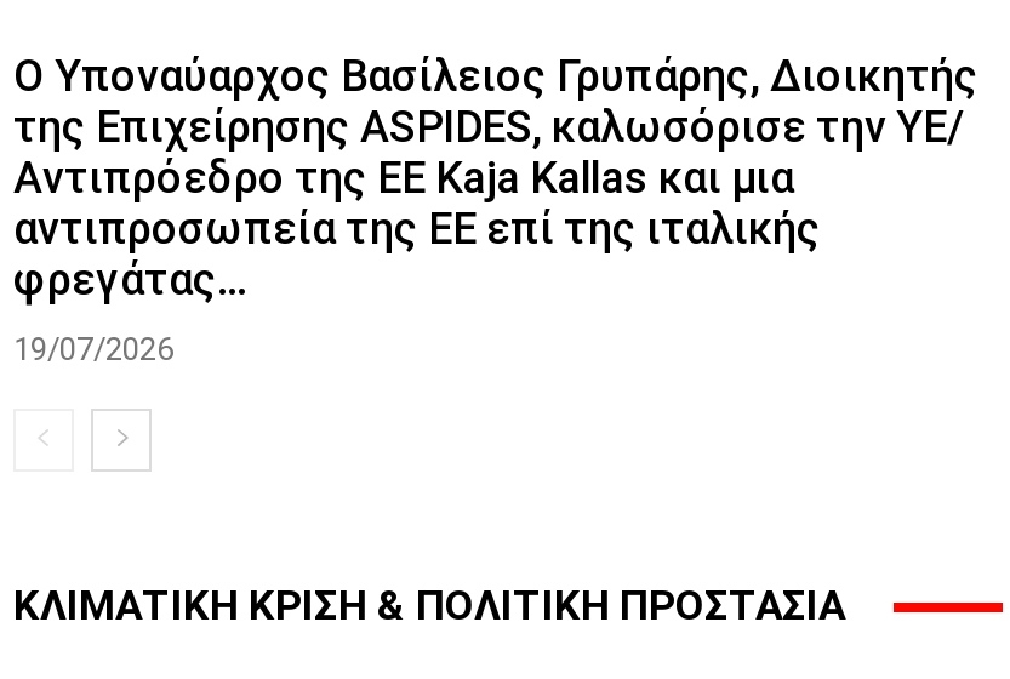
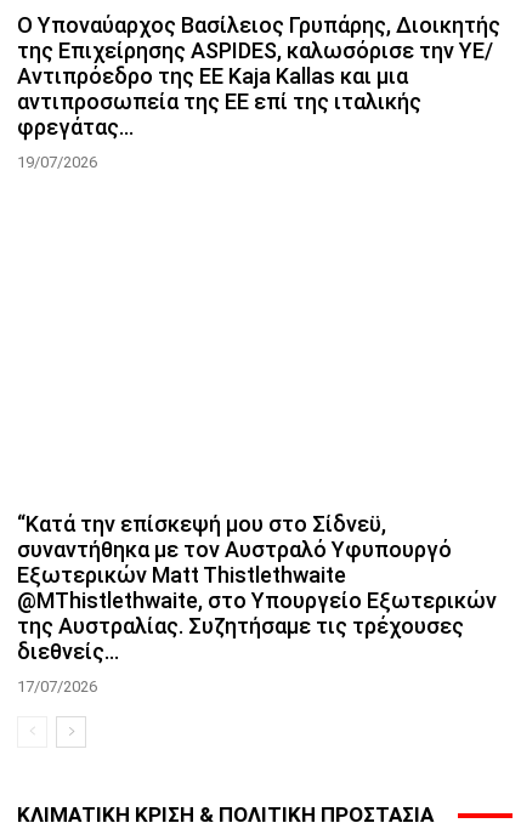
none -> [17,512,497,696] “Κατά την επίσκεψή μου στο Σίδνεϋ, | συναντήθηκα με τον Αυστραλό Υφυπουργό | Εξωτερικών Matt Thistlethwaite | @MThistlethwaite, στο Υπουργείο Εξωτερικών | της Αυστραλίας. Συζητήσαμε τις τρέχουσες | διεθνείς... | 17/07/2026

